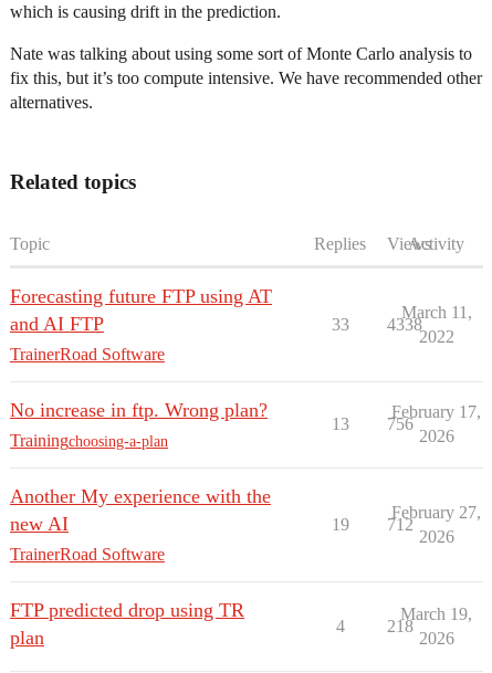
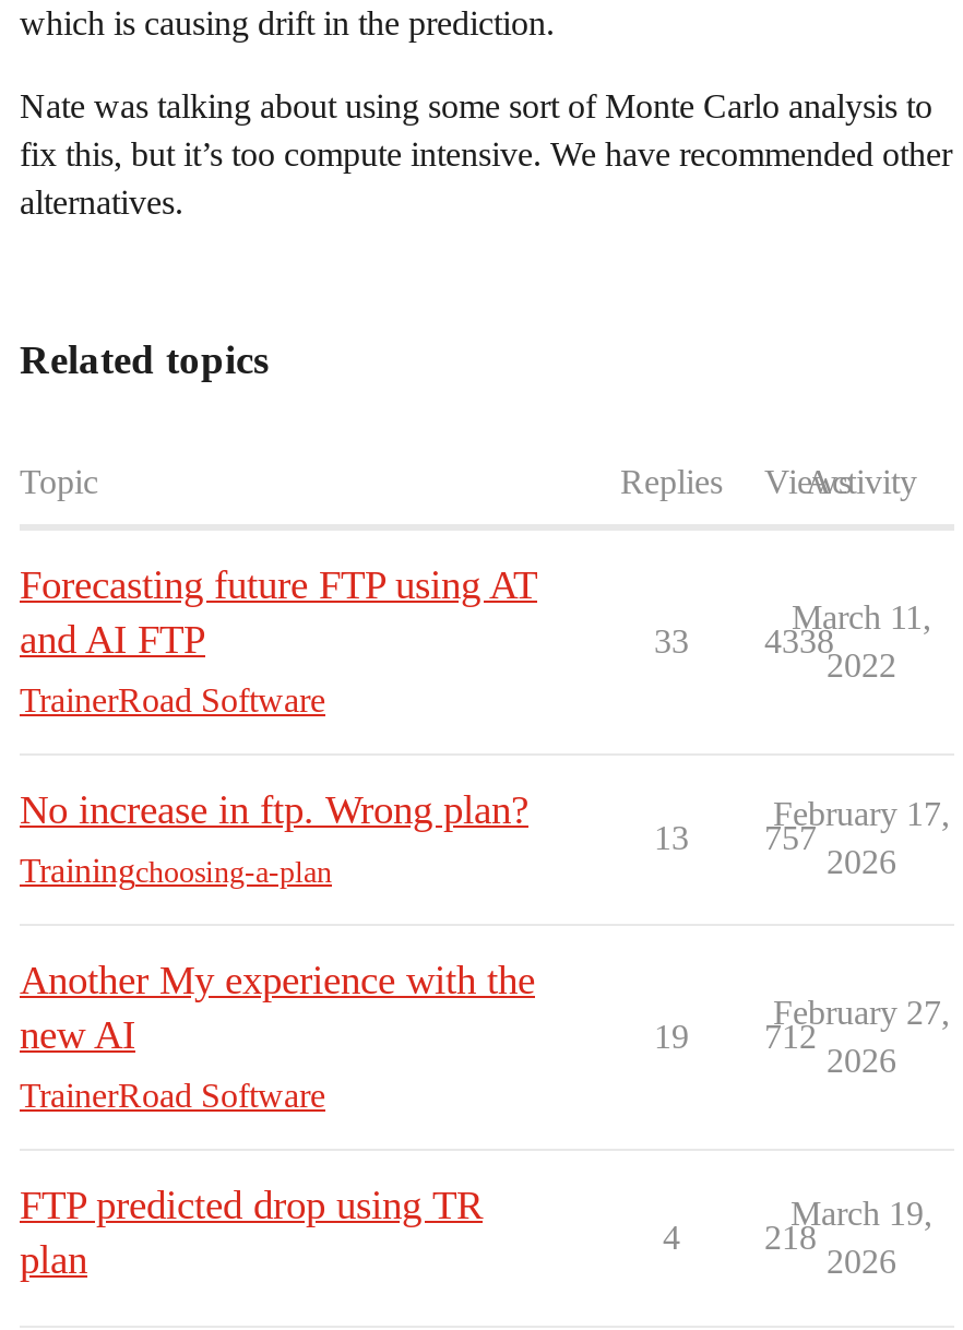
[387,415,414,433] 756 -> [764,819,817,857] 757

